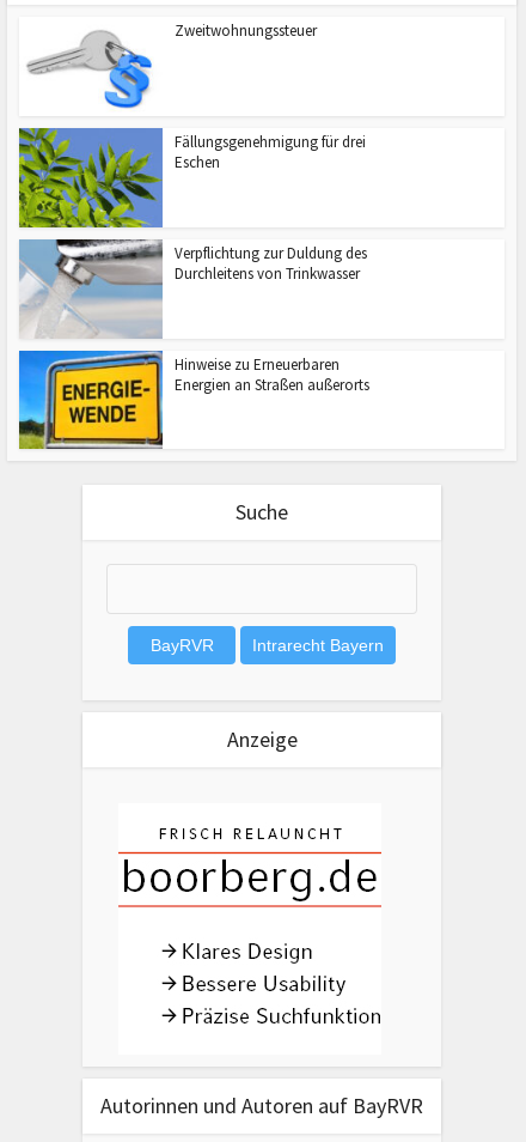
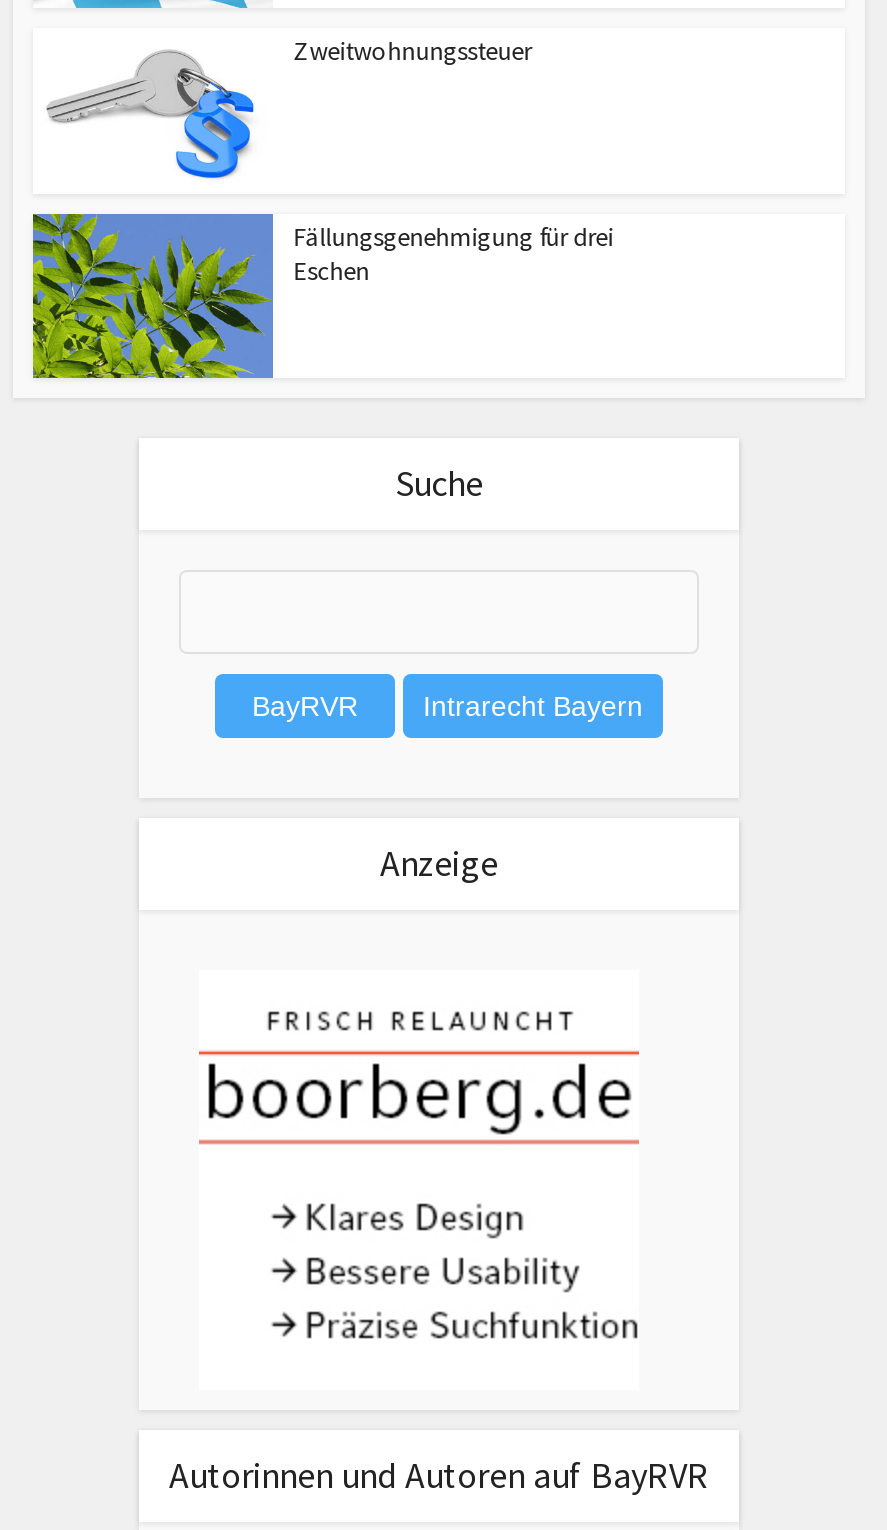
[18,238,367,339] [image] | Verpflichtung zur Duldung des | Durchleitens von Trinkwasser -> none
[18,350,370,450] [image] | Hinweise zu Erneuerbaren | Energien an Straßen außerorts -> none

